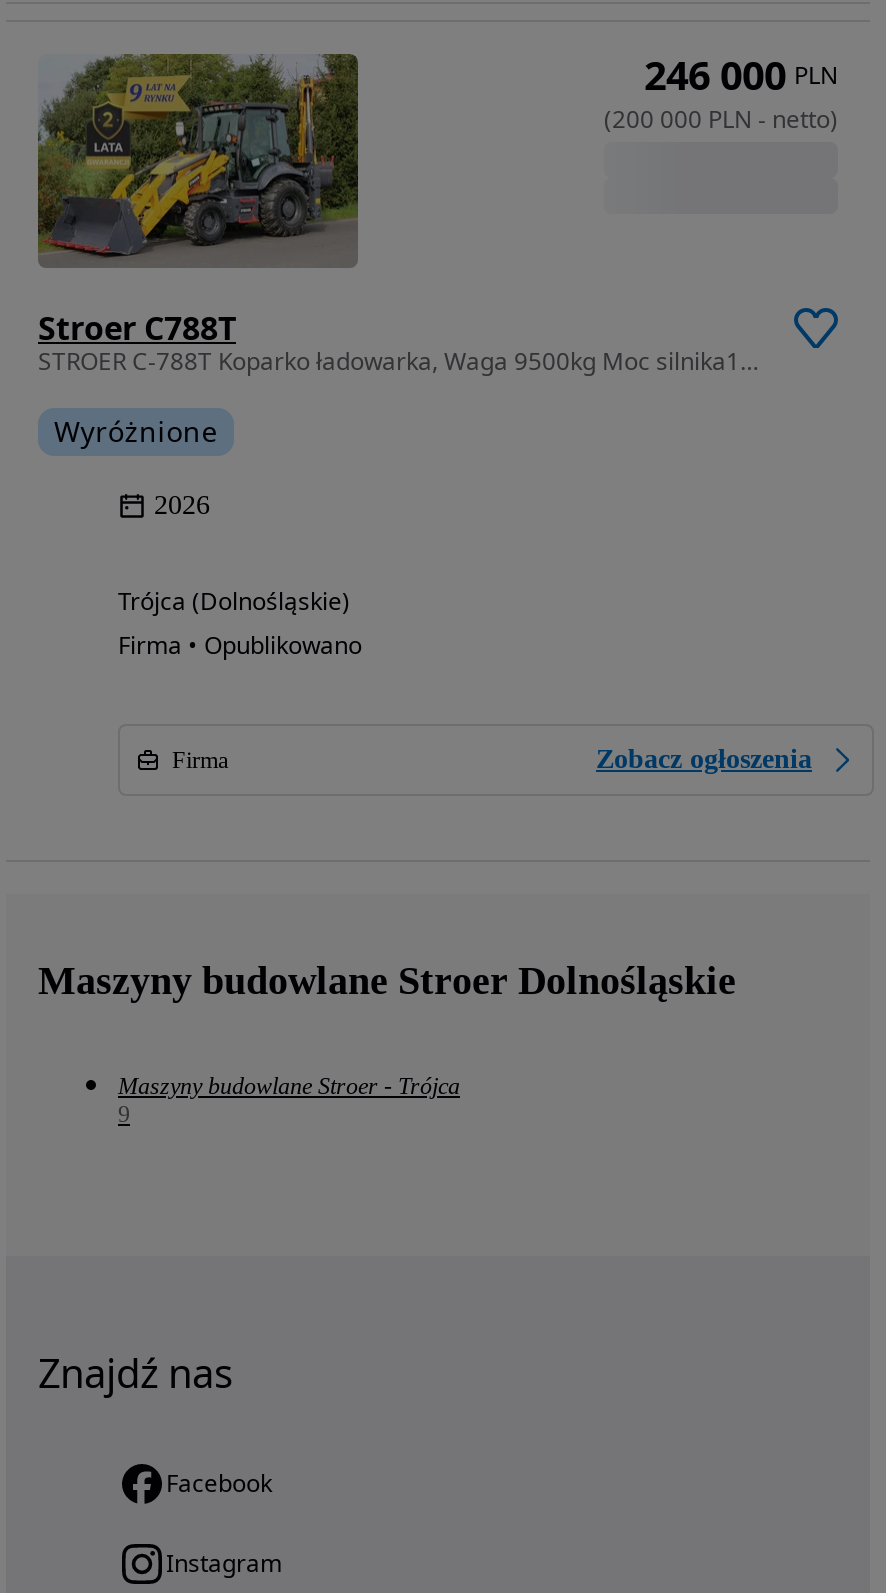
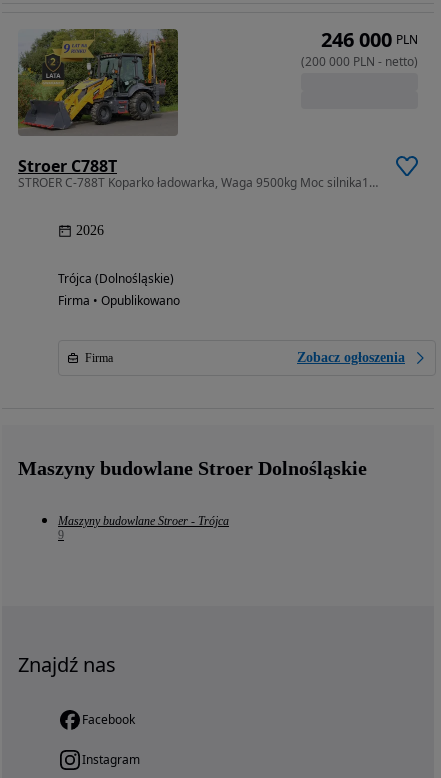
[54,411,218,449] Wyróżnione -> none

